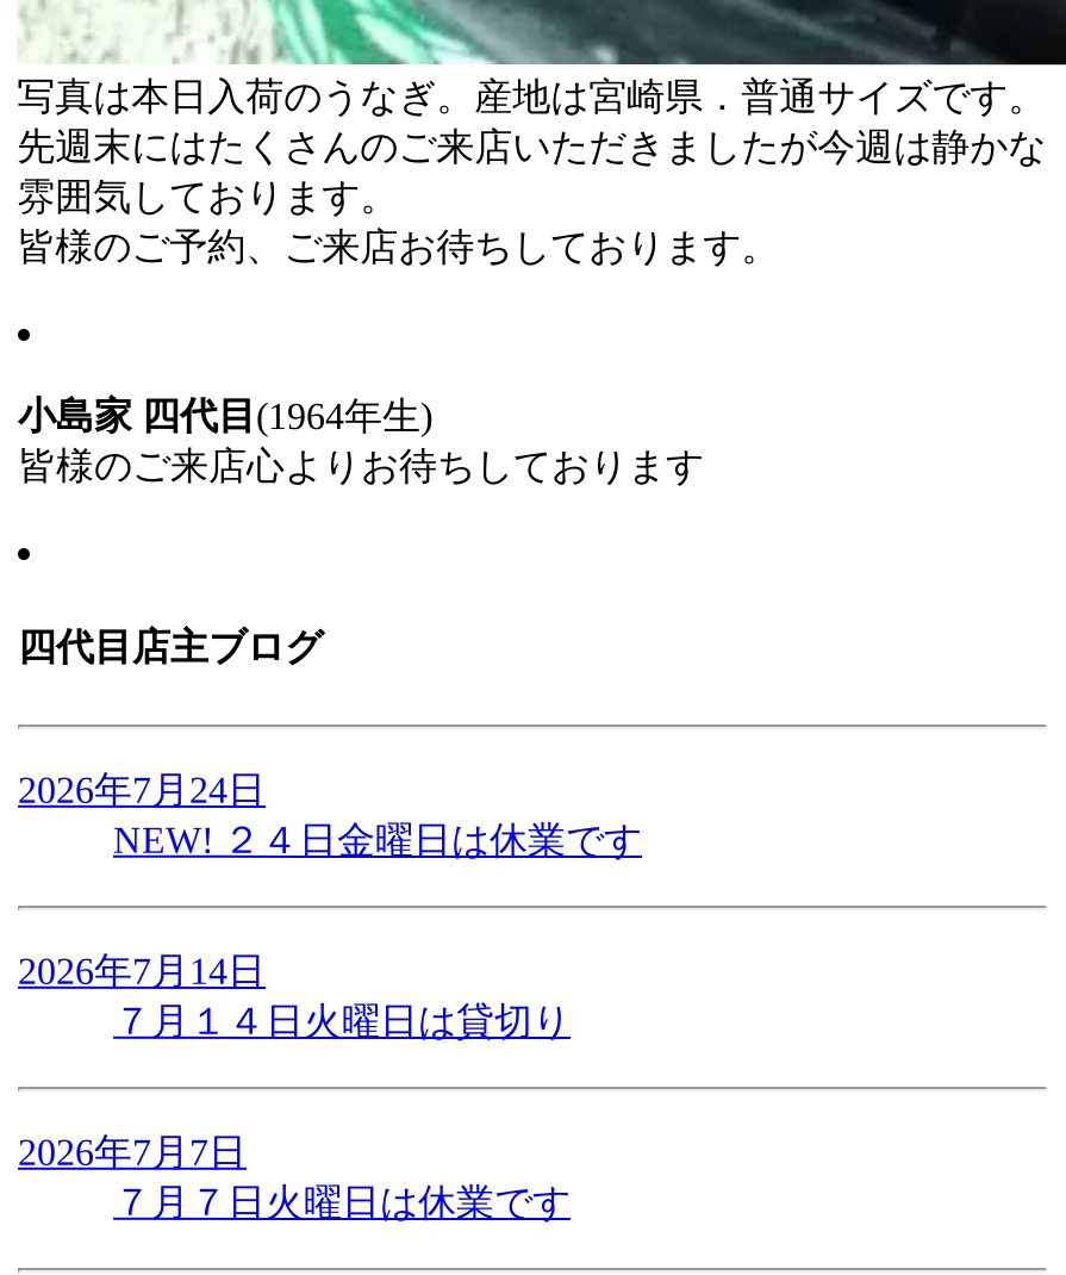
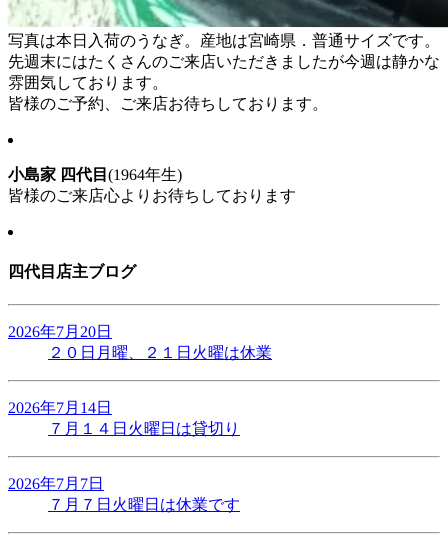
[18,770,642,861] 2026年7月24日 | NEW!２４日金曜日は休業です -> [8,323,272,361] 2026年7月20日 | ２０日月曜、２１日火曜は休業

